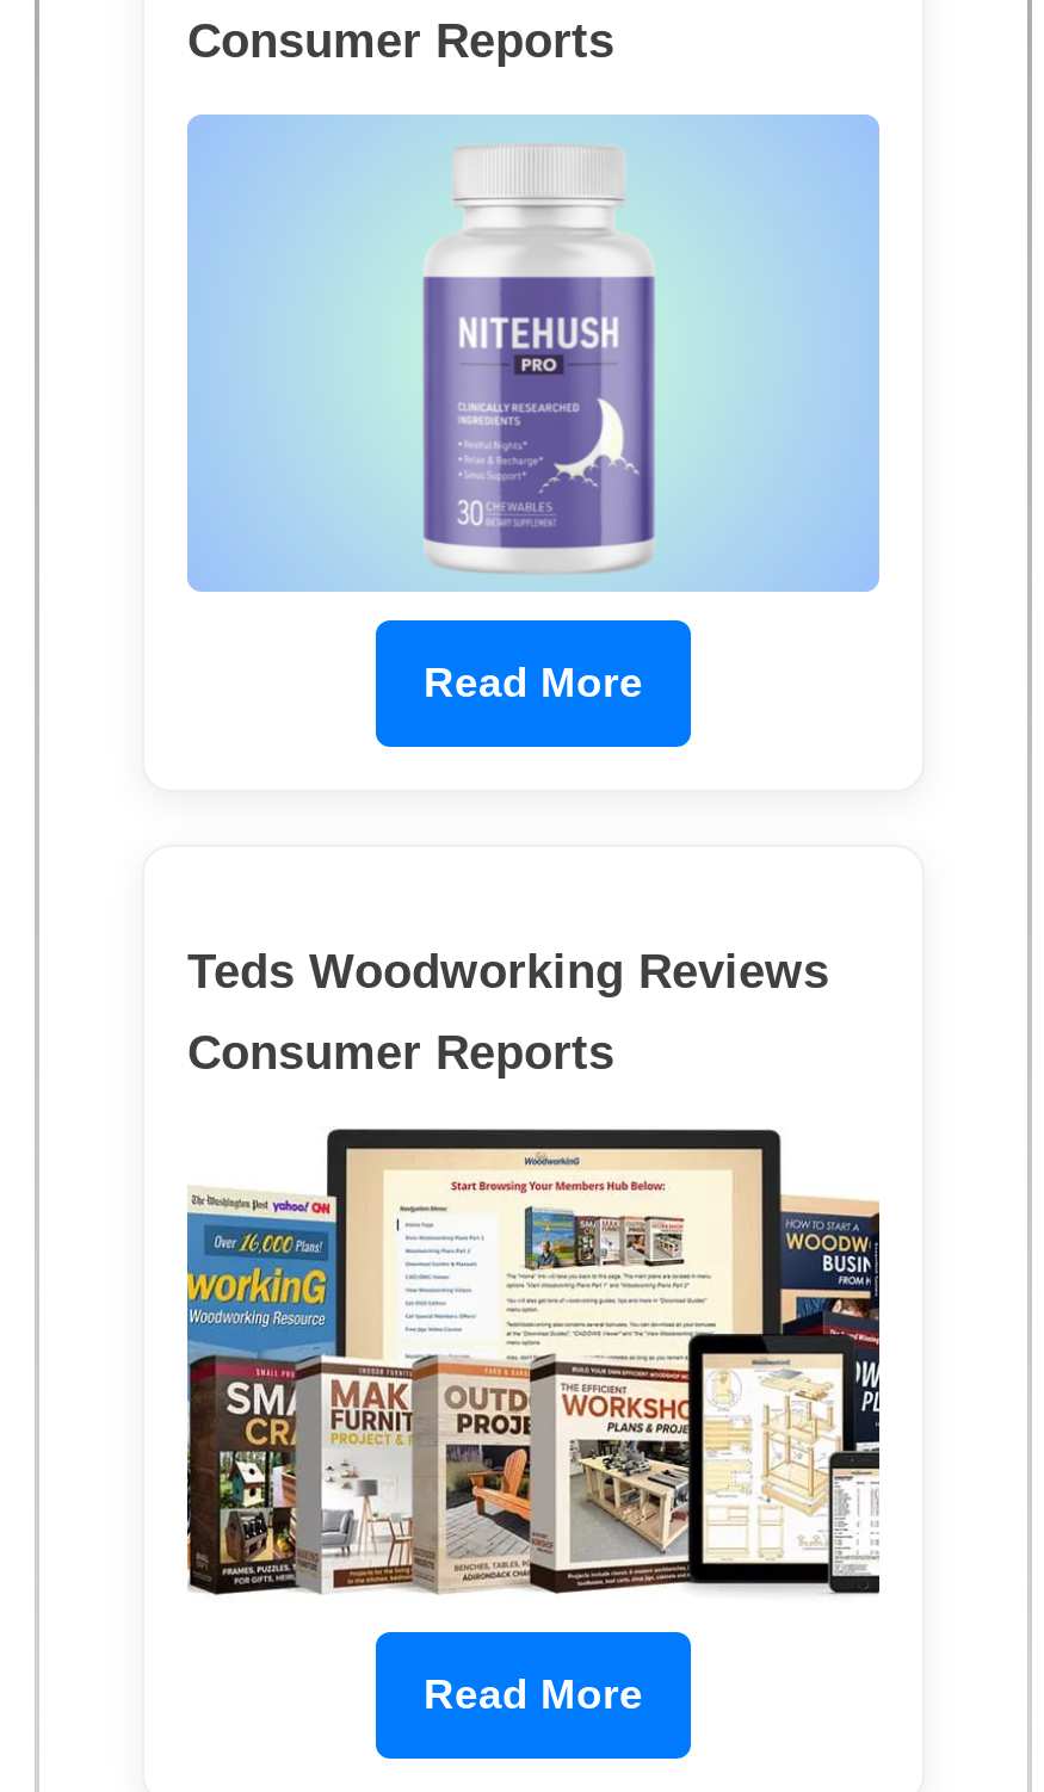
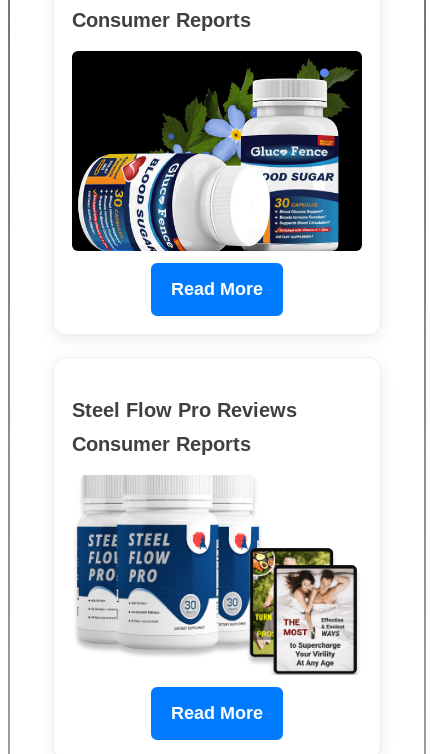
[187,115,879,592] [image] -> [71,50,363,252] [image]
[187,944,829,997] Teds Woodworking Reviews -> [72,399,297,421] Steel Flow Pro Reviews
[185,1126,882,1601] [image] -> [72,475,362,675] [image]

